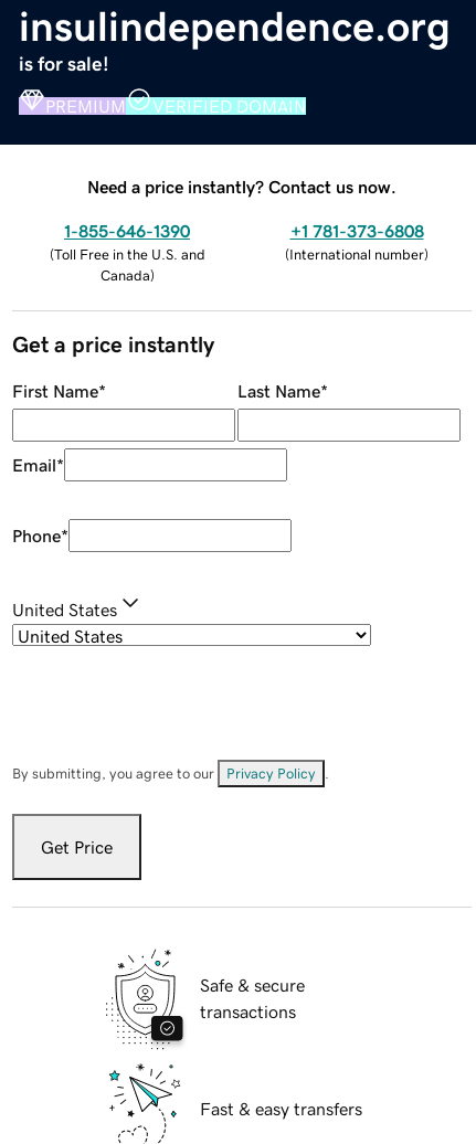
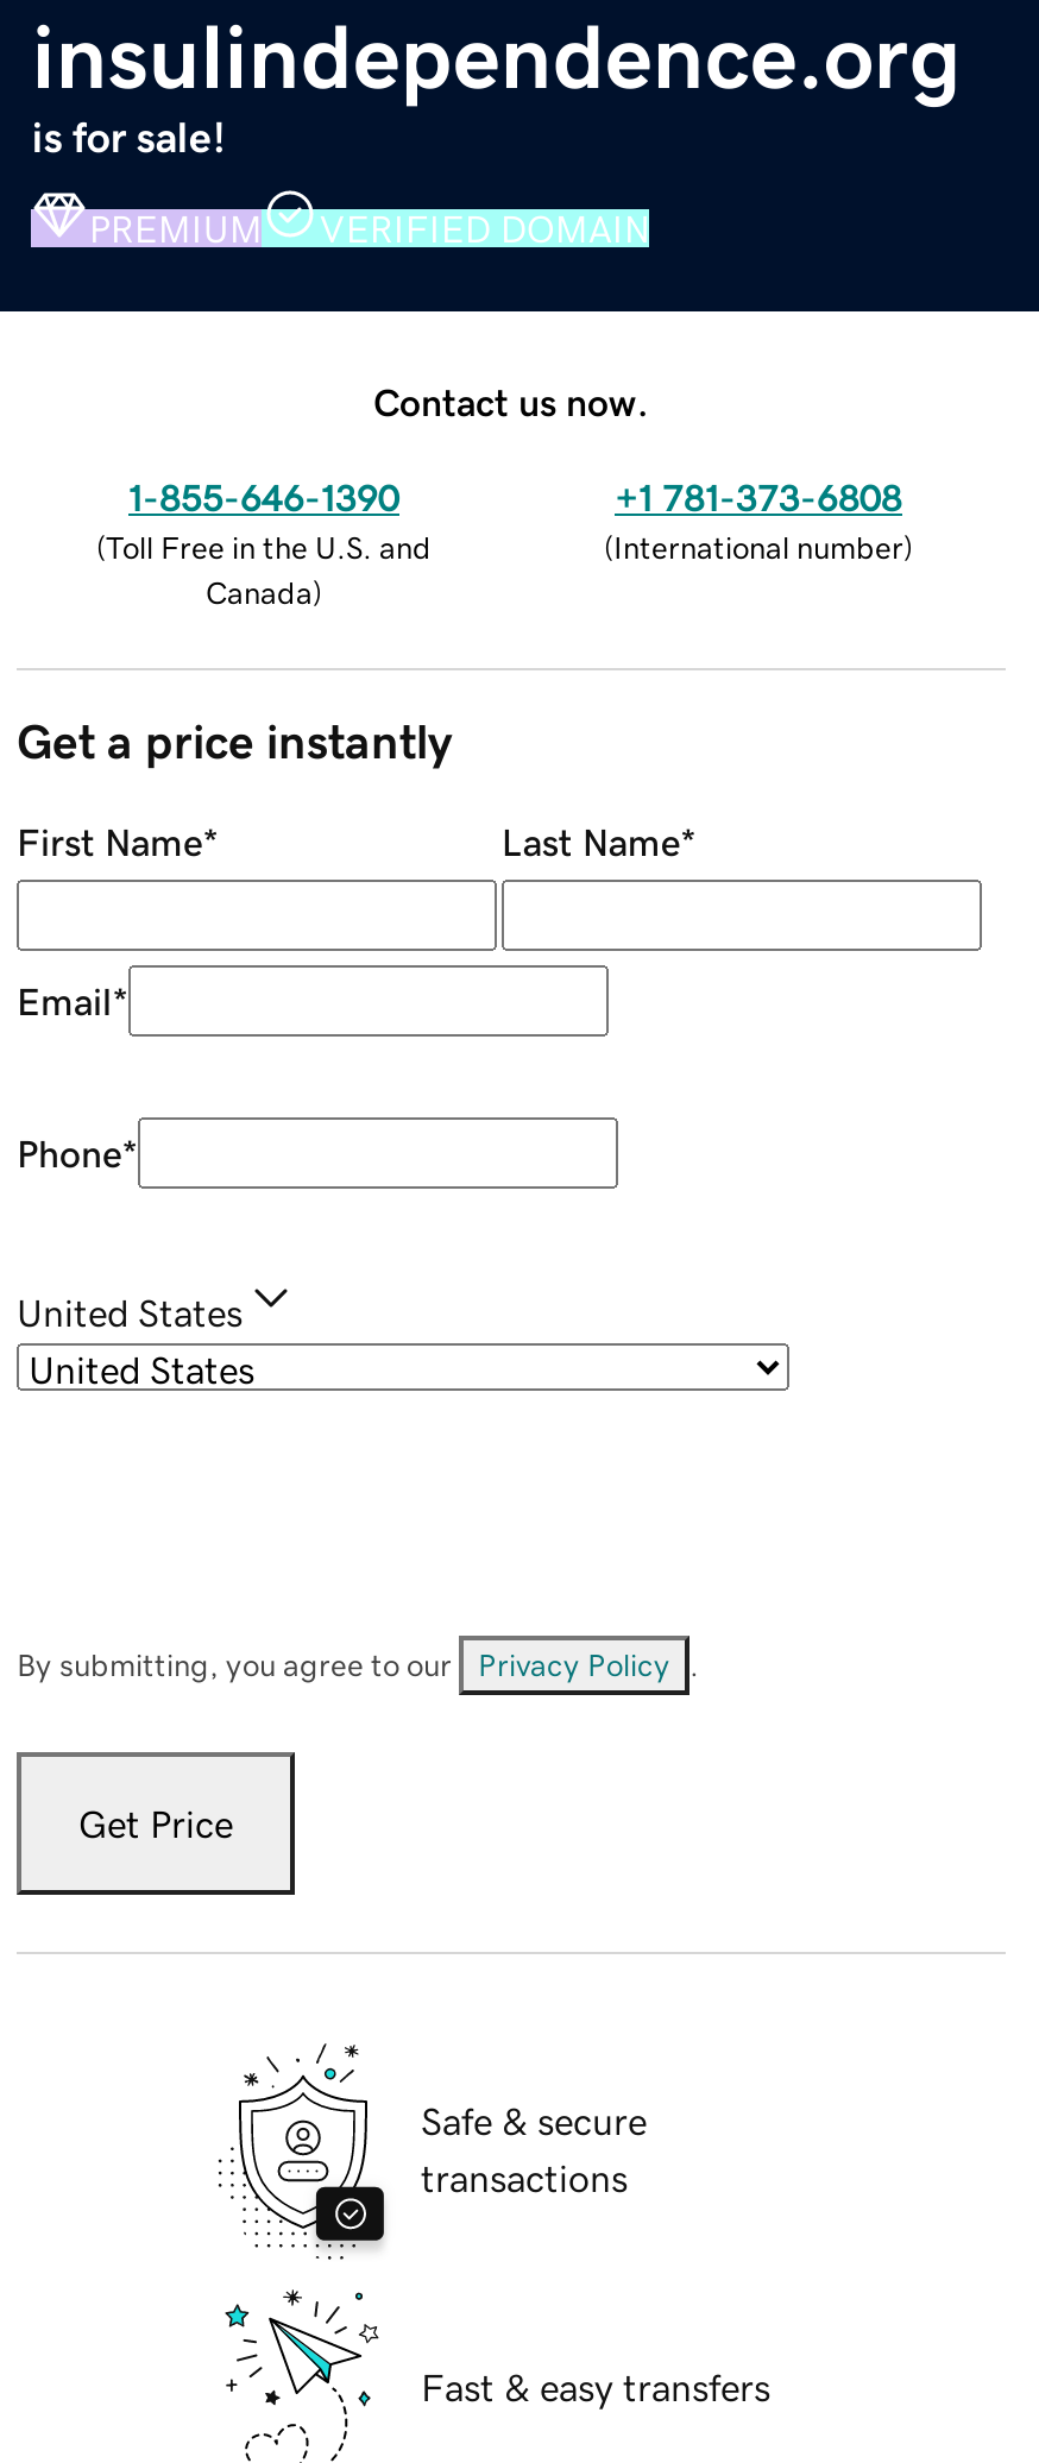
[87,177,396,195] Need a price instantly? Contact us now. -> [373,382,649,420] Contact us now.

